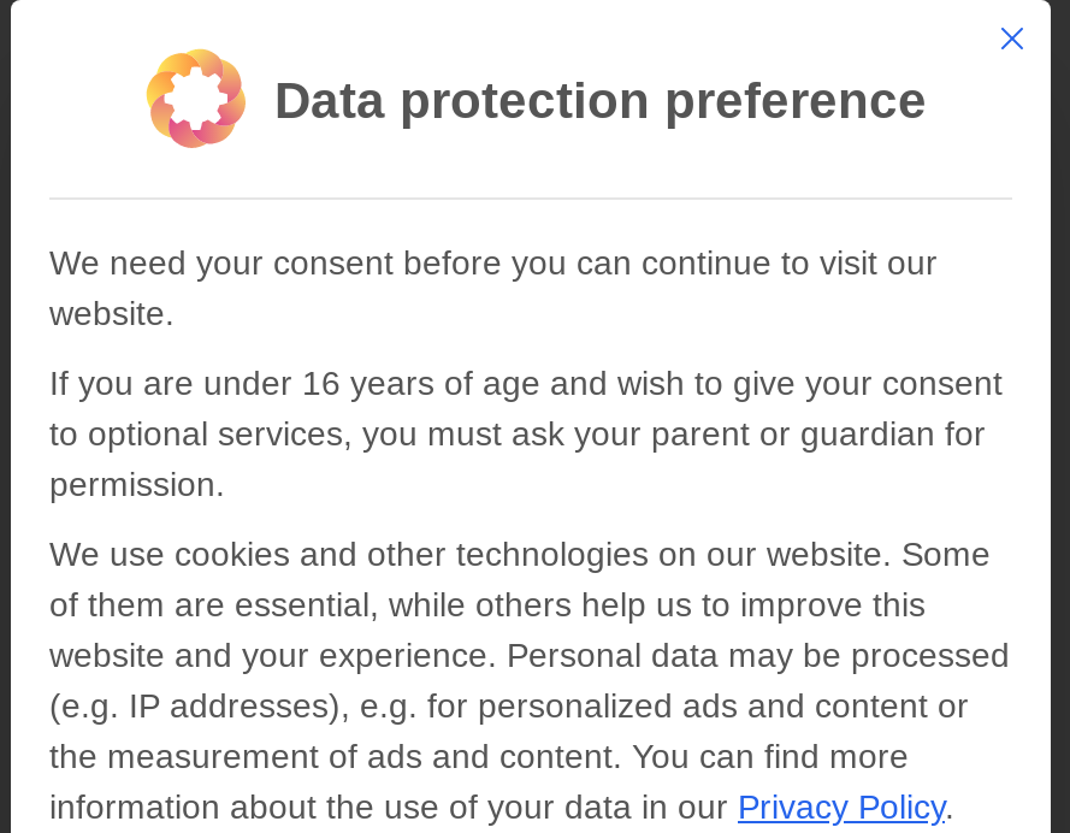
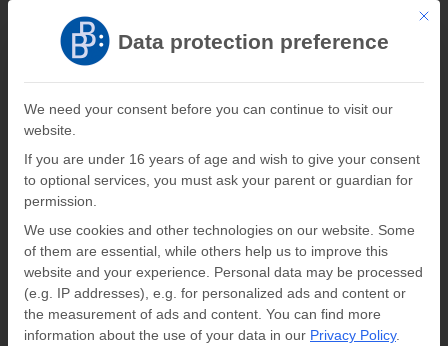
[136,39,256,159] [image] -> [59,15,111,67] [image]

